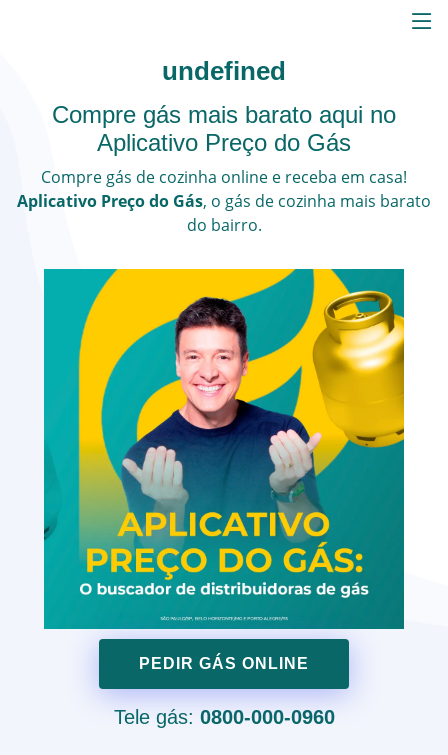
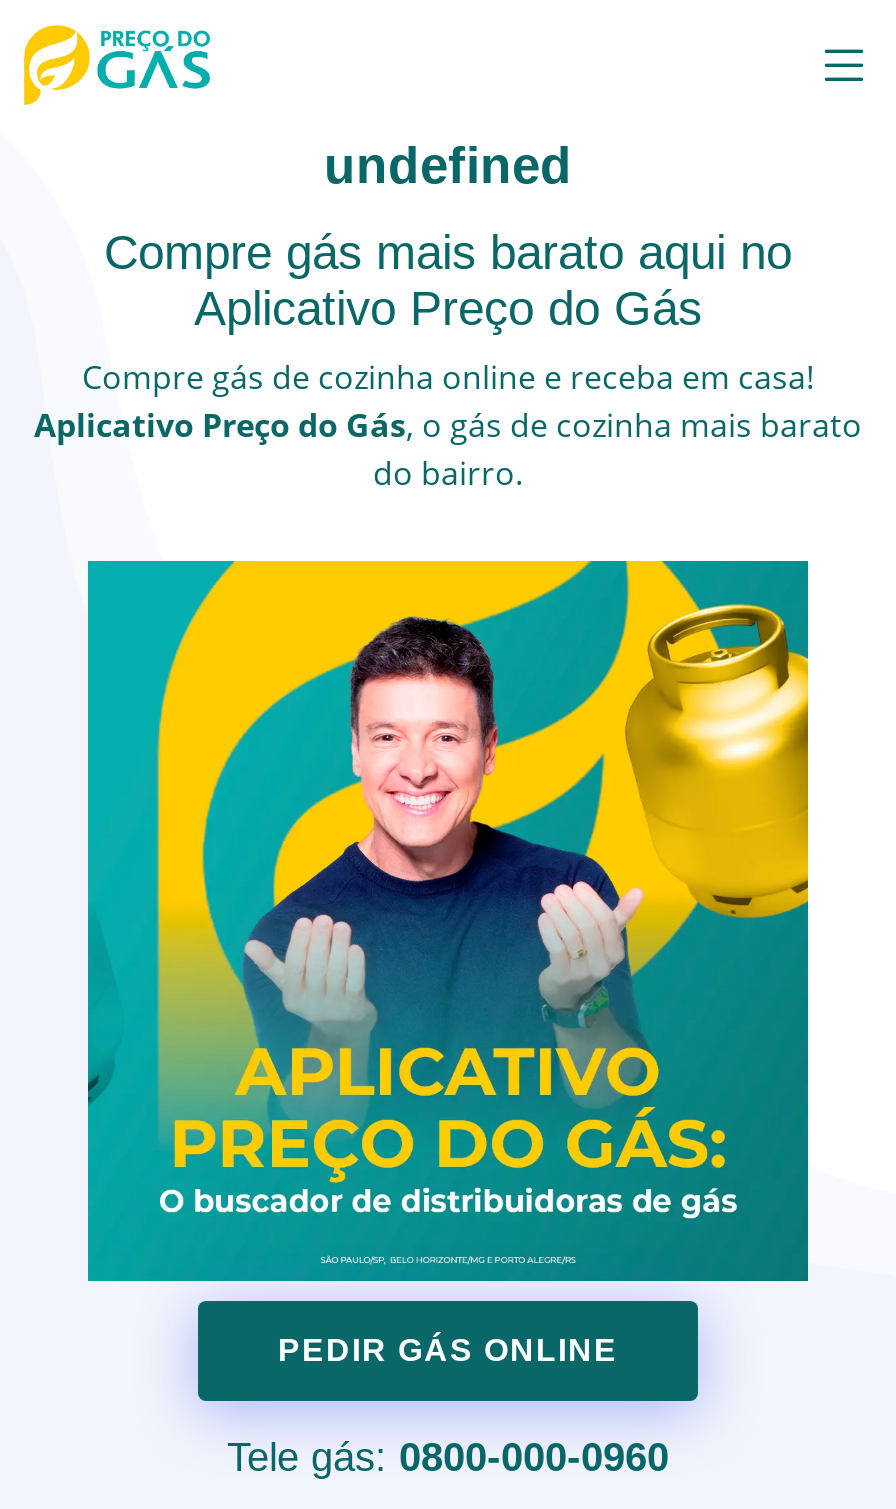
none -> [22,23,212,107] [image]

